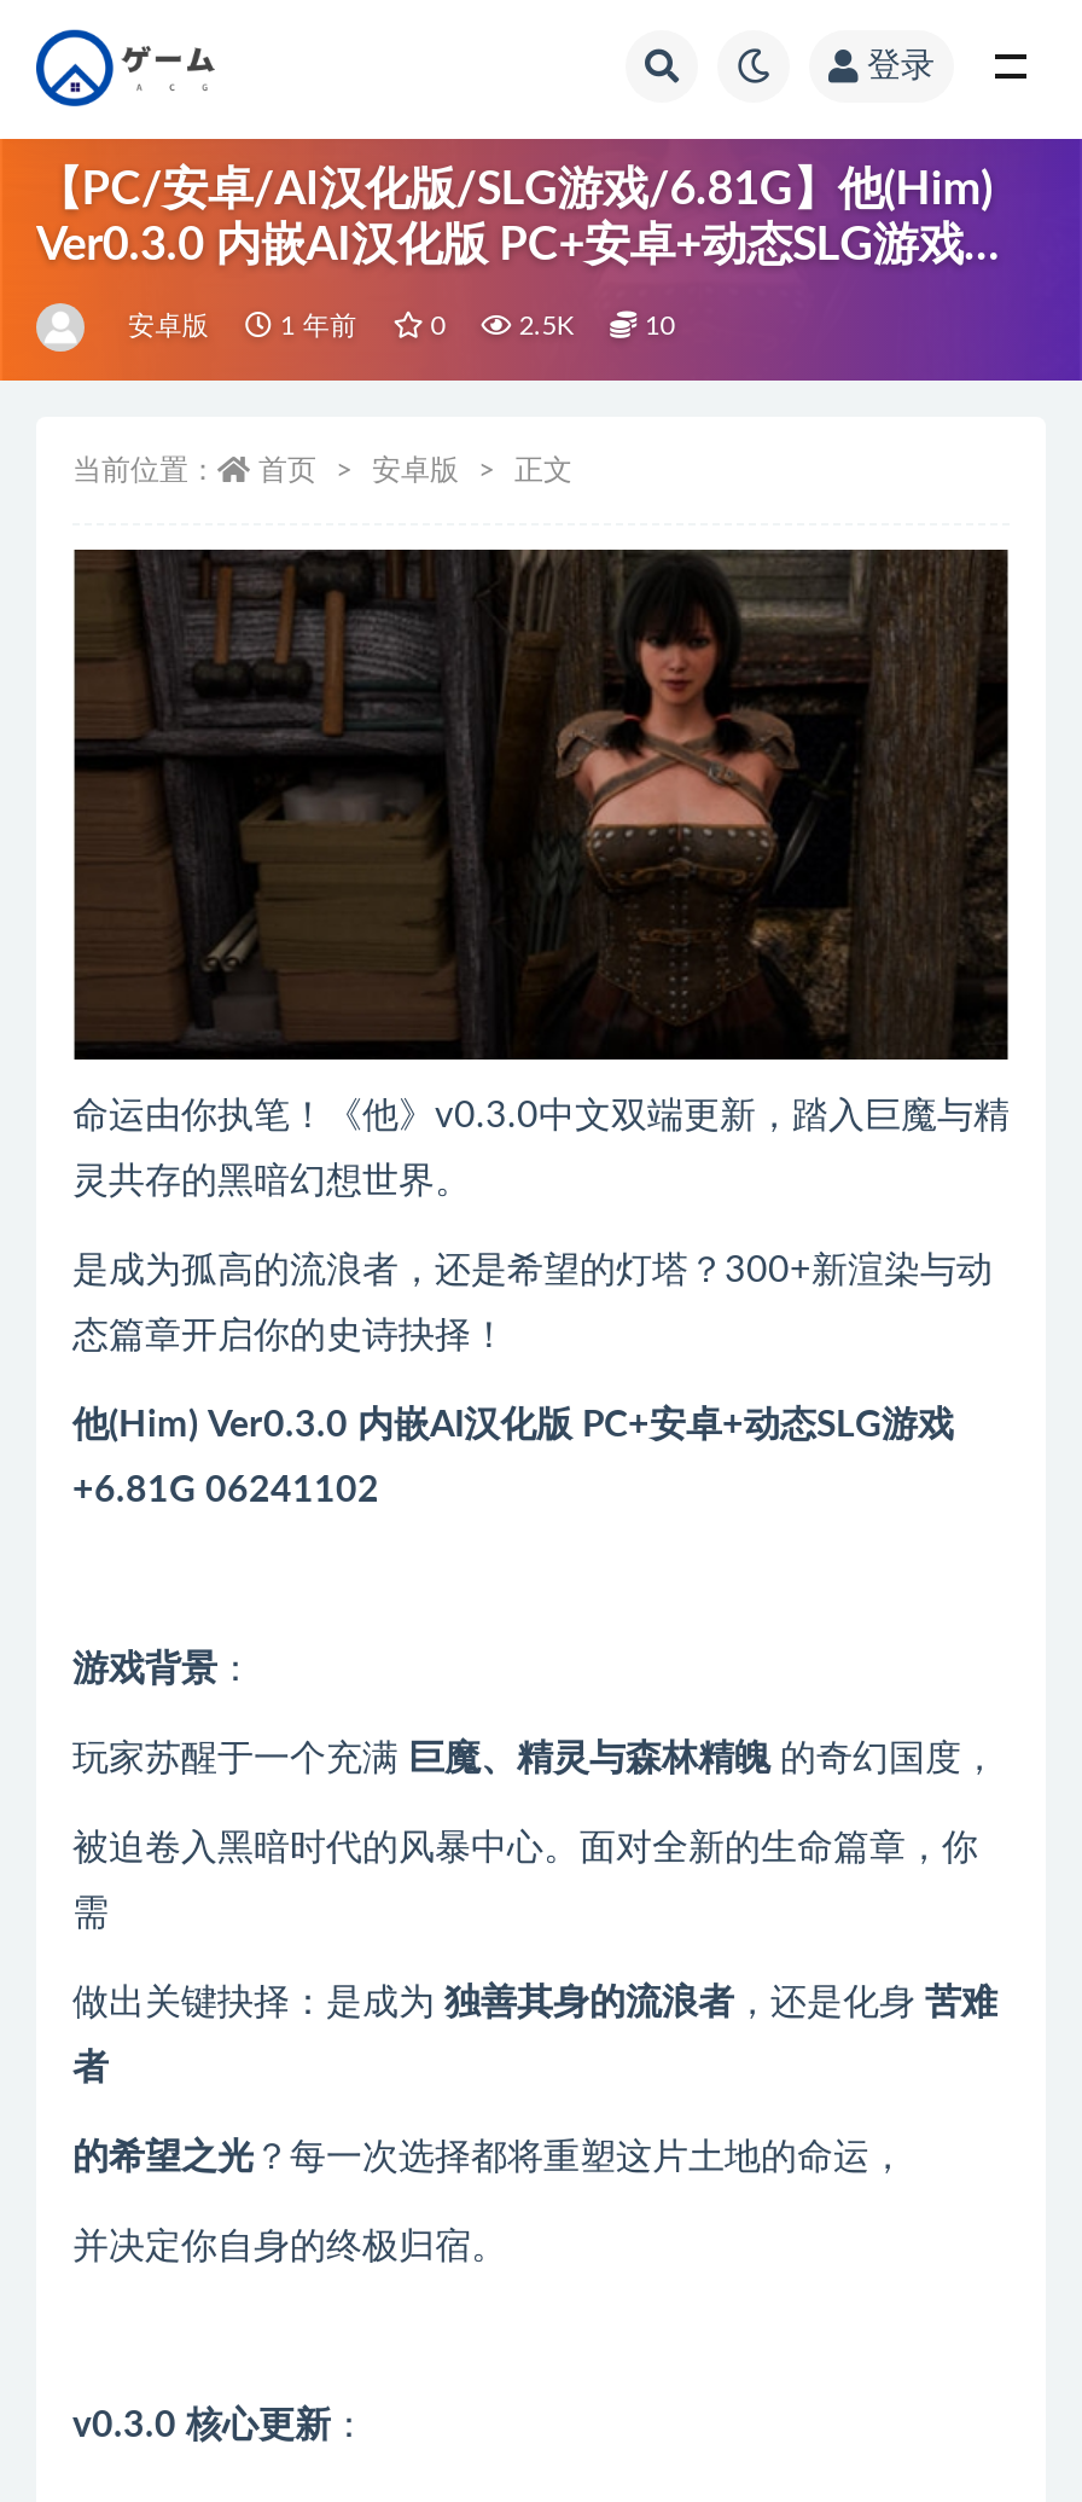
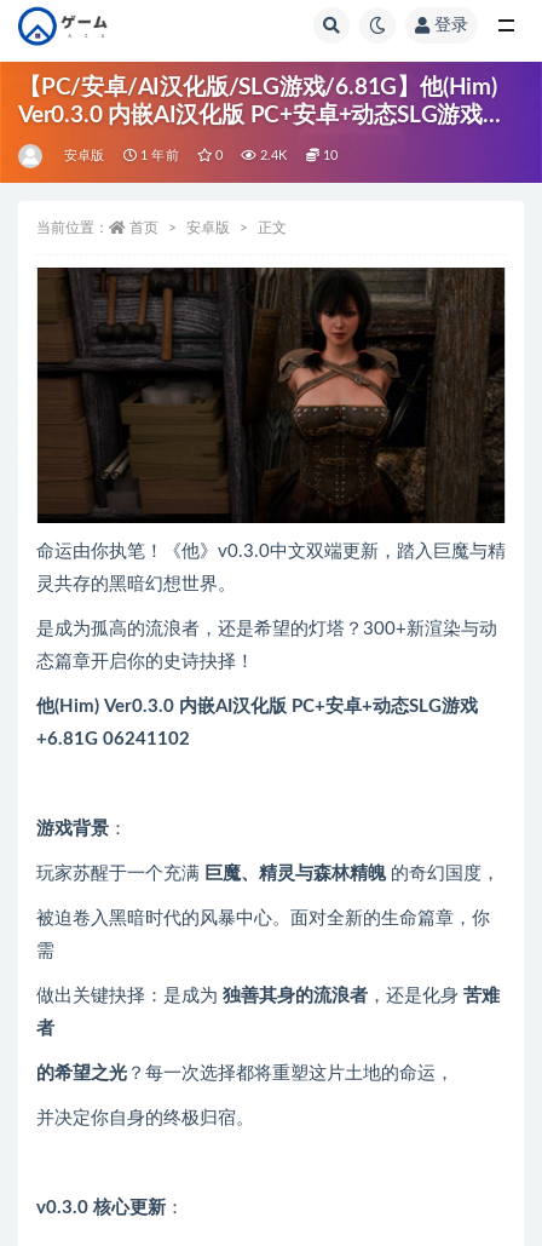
[511,313,574,339] 2.5K -> [256,149,287,162] 2.4K

